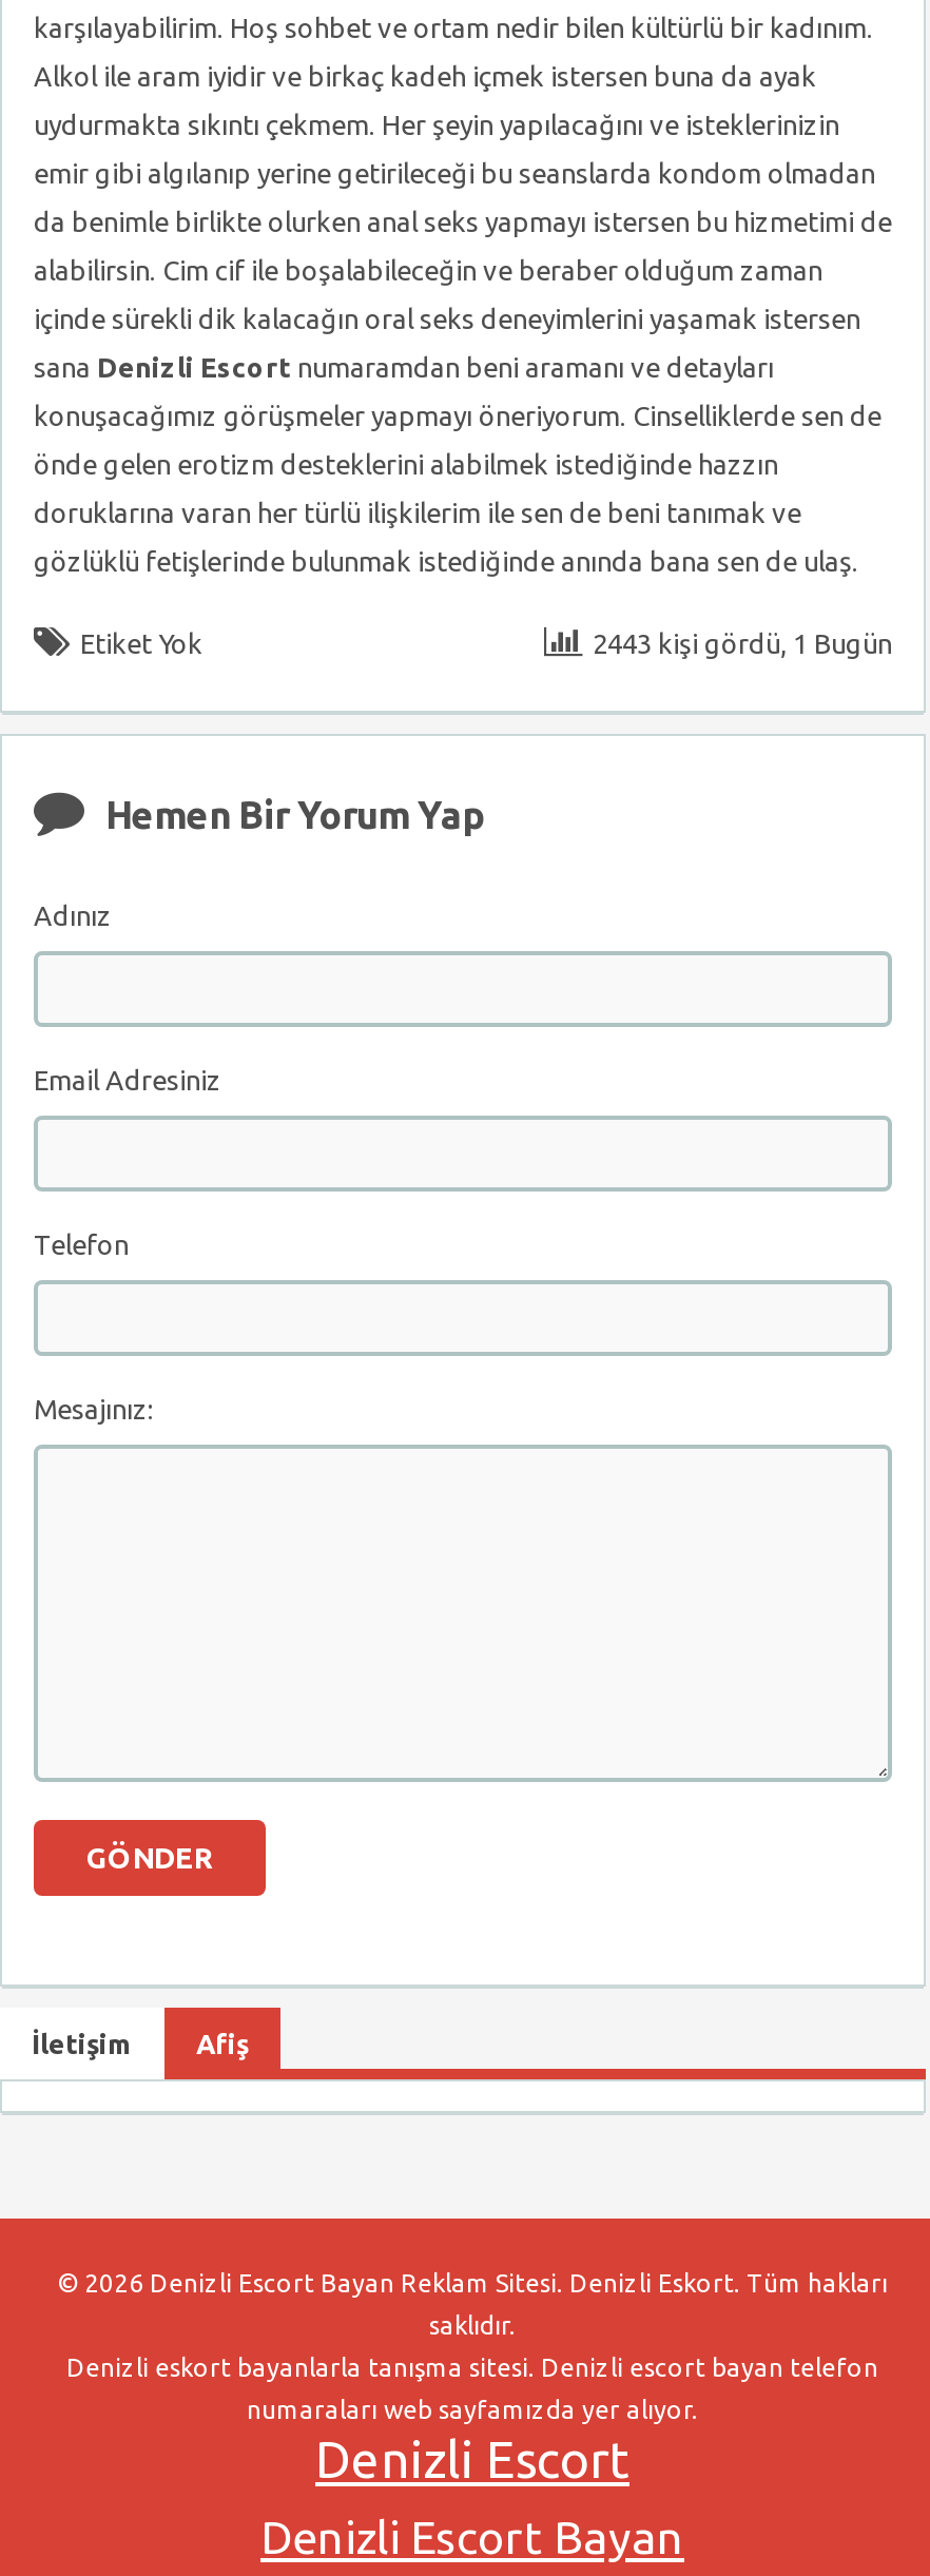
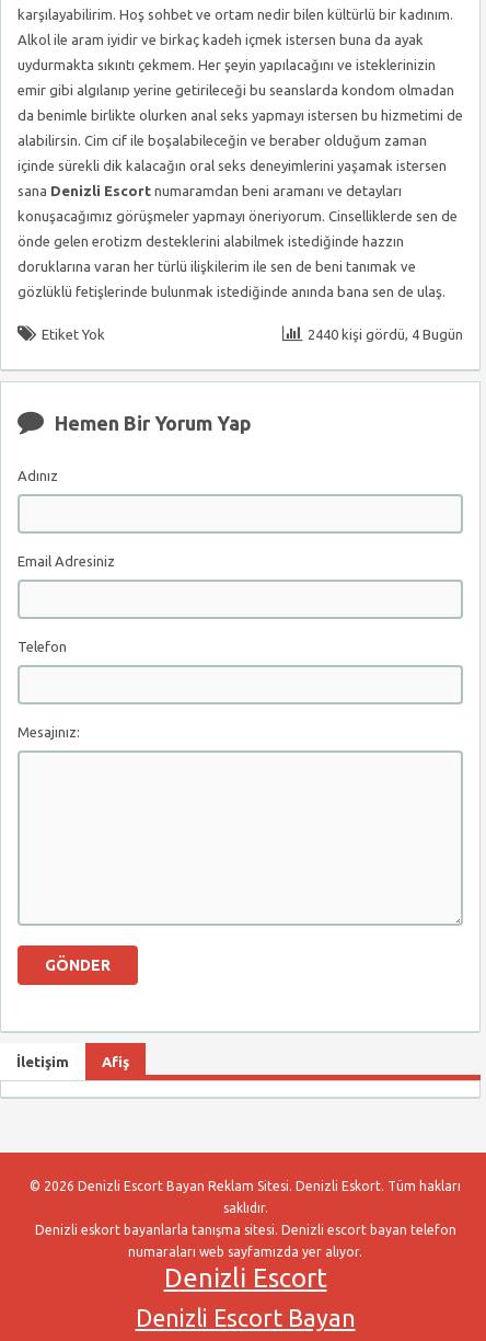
[593,628,892,658] 2443 kişi gördü, 1 Bugün -> [308,326,463,342] 2440 kişi gördü, 4 Bugün

